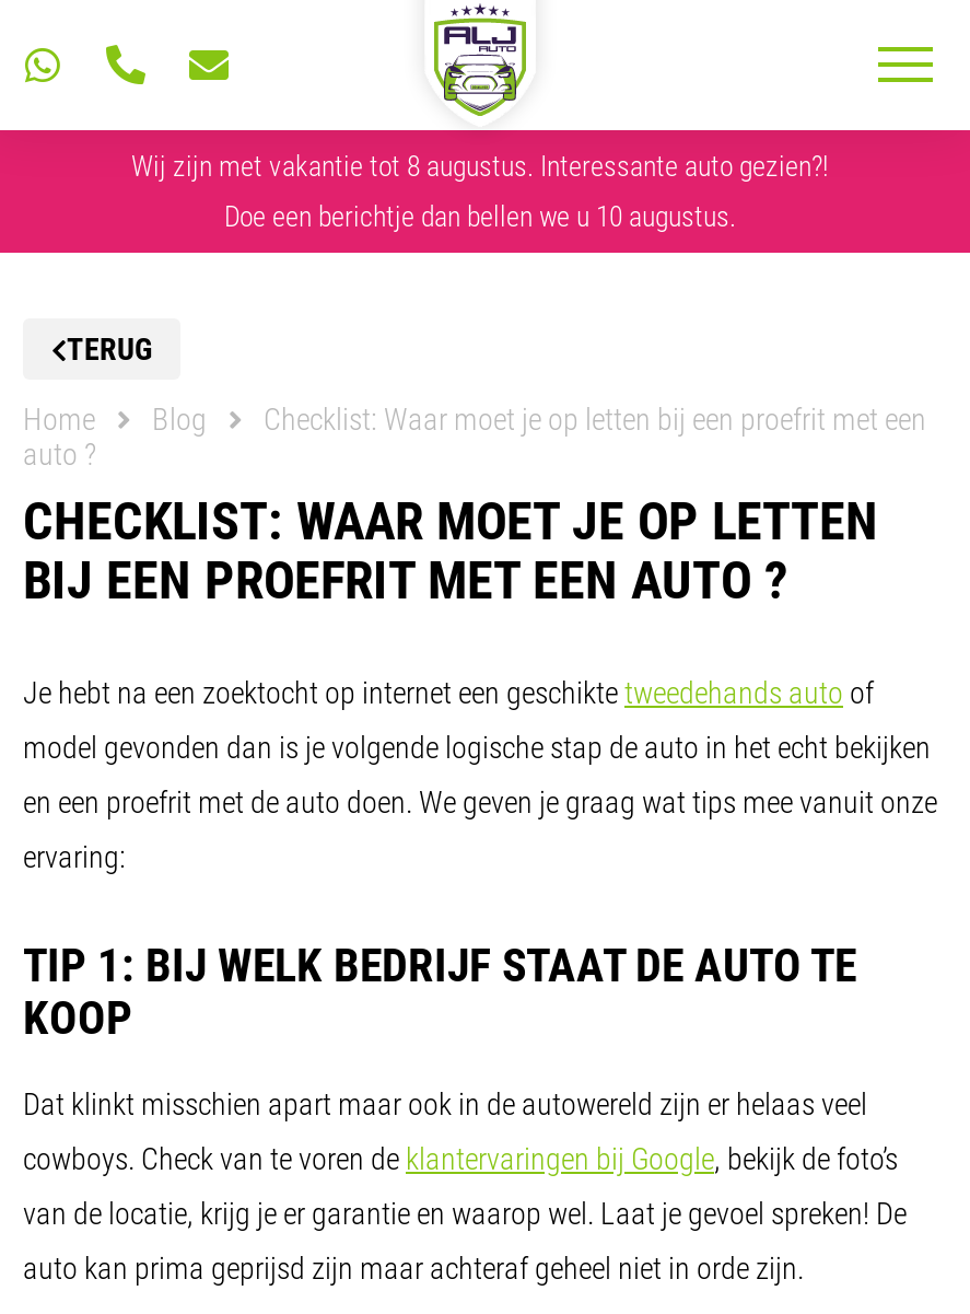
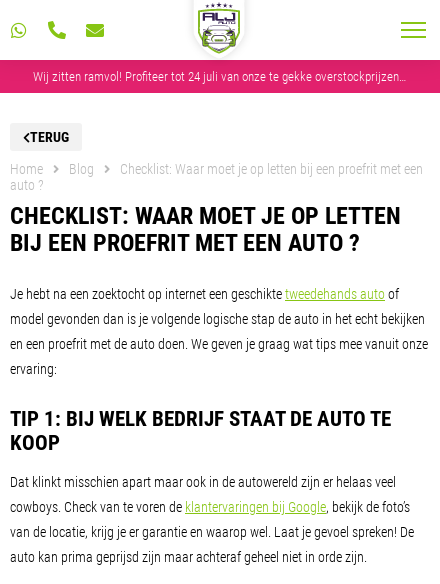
[131,150,829,233] Wij zijn met vakantie tot 8 augustus. Interessante auto gezien?! | Doe een berichtje dan bellen we u 10 augustus. -> [32,69,405,84] Wij zitten ramvol! Profiteer tot 24 juli van onze te gekke overstockprijzen…

